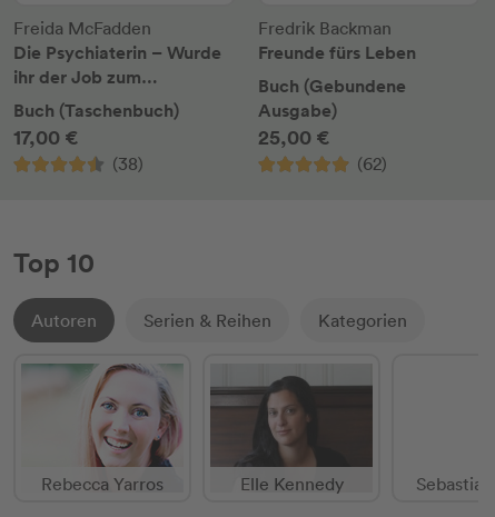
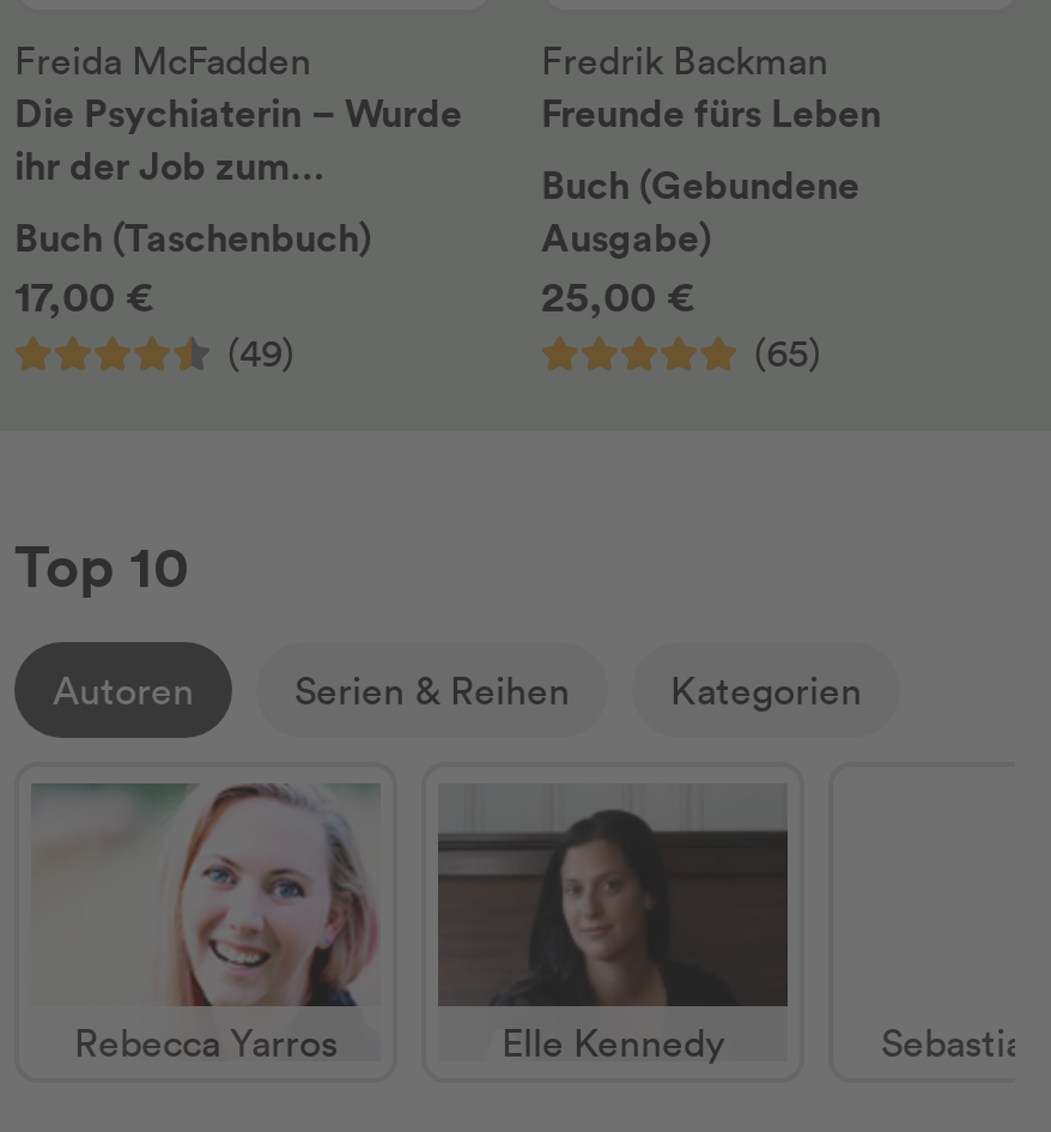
[112,152,143,175] (38) -> [227,328,294,376] (49)
[357,152,387,175] (62) -> [754,328,821,376] (65)

